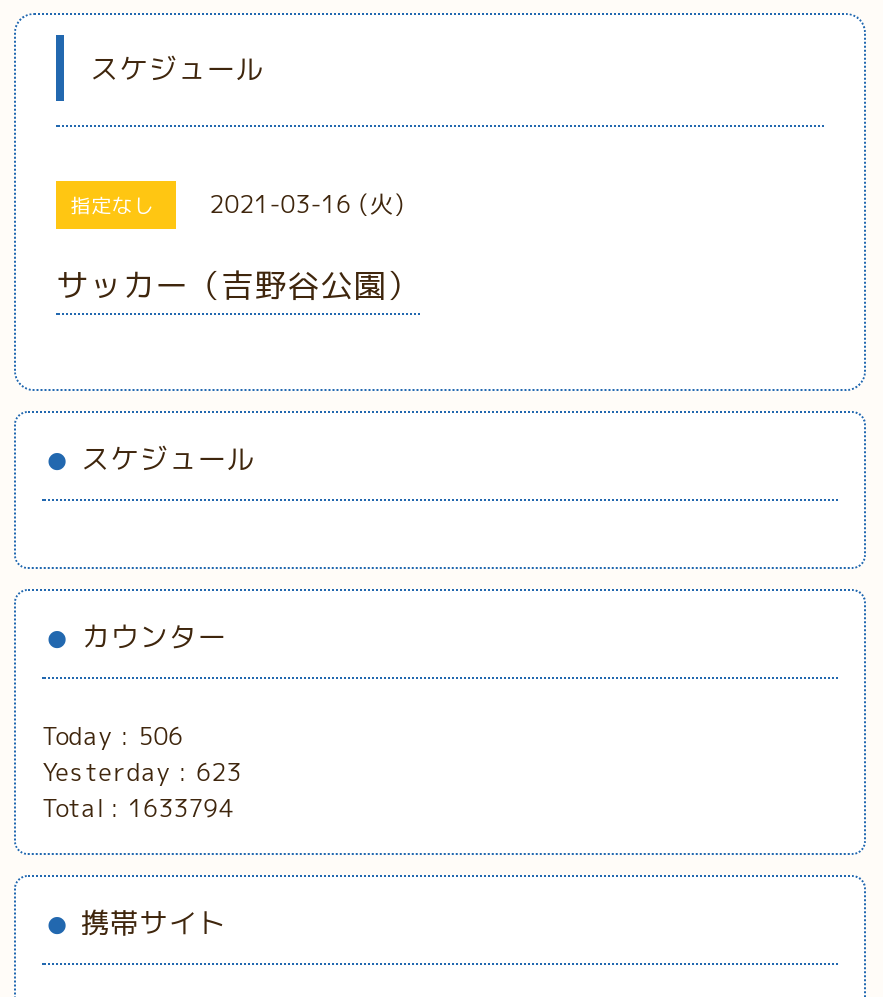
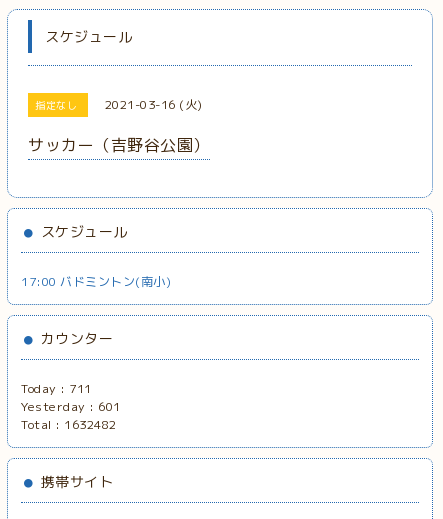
none -> [21,273,171,290] 17:00 バドミントン(南小)
[42,719,183,753] Today : 506 -> [21,380,92,397] Today : 711
[42,755,241,789] Yesterday : 623 -> [21,398,121,415] Yesterday : 601
[42,791,233,825] Total : 1633794 -> [21,416,117,433] Total : 1632482

